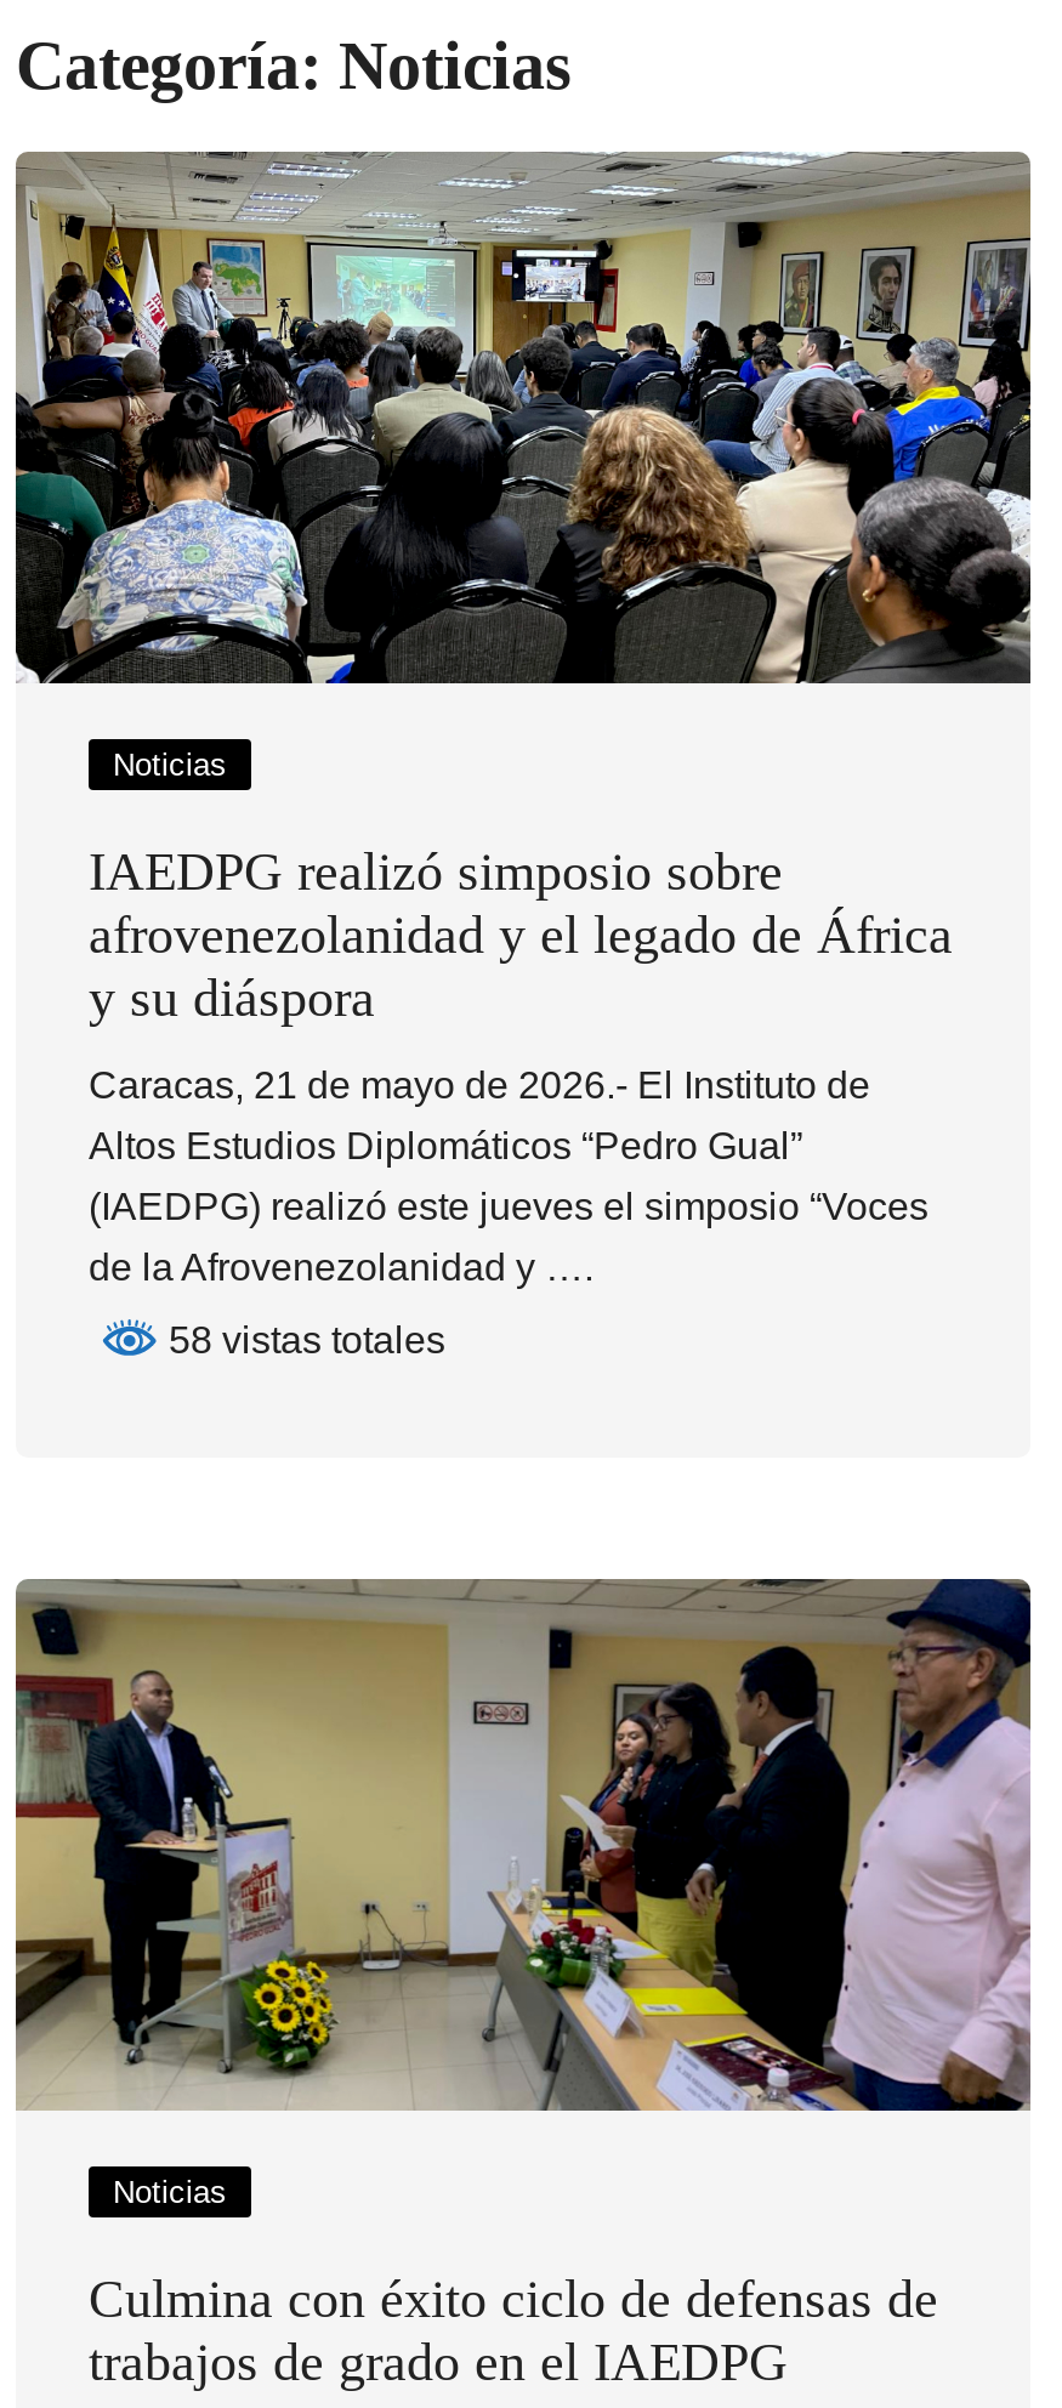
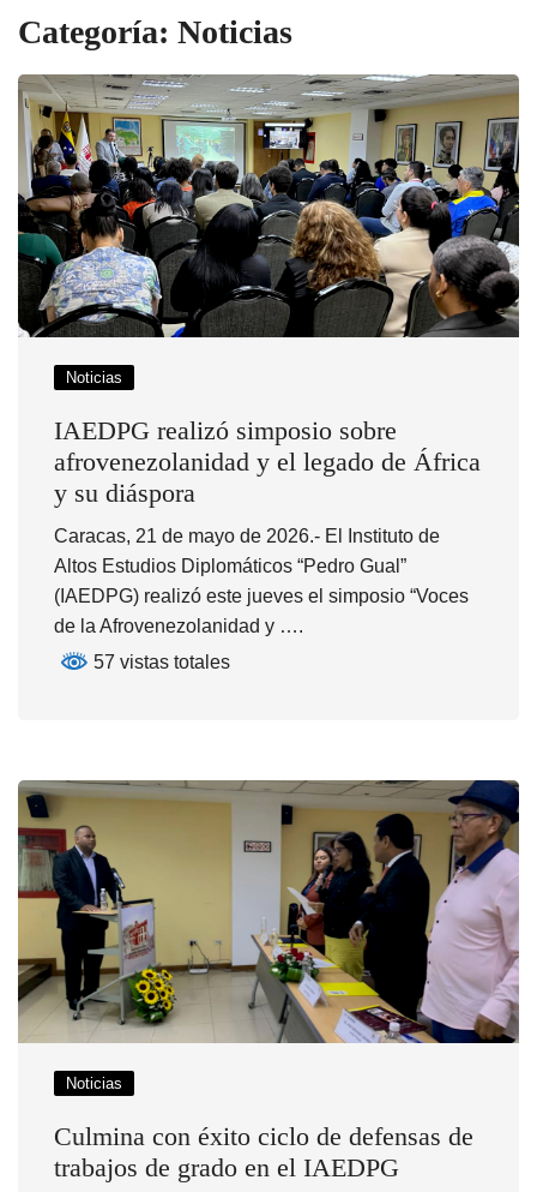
[159,1319,445,1360] 58 vistas totales -> [89,652,230,672] 57 vistas totales

